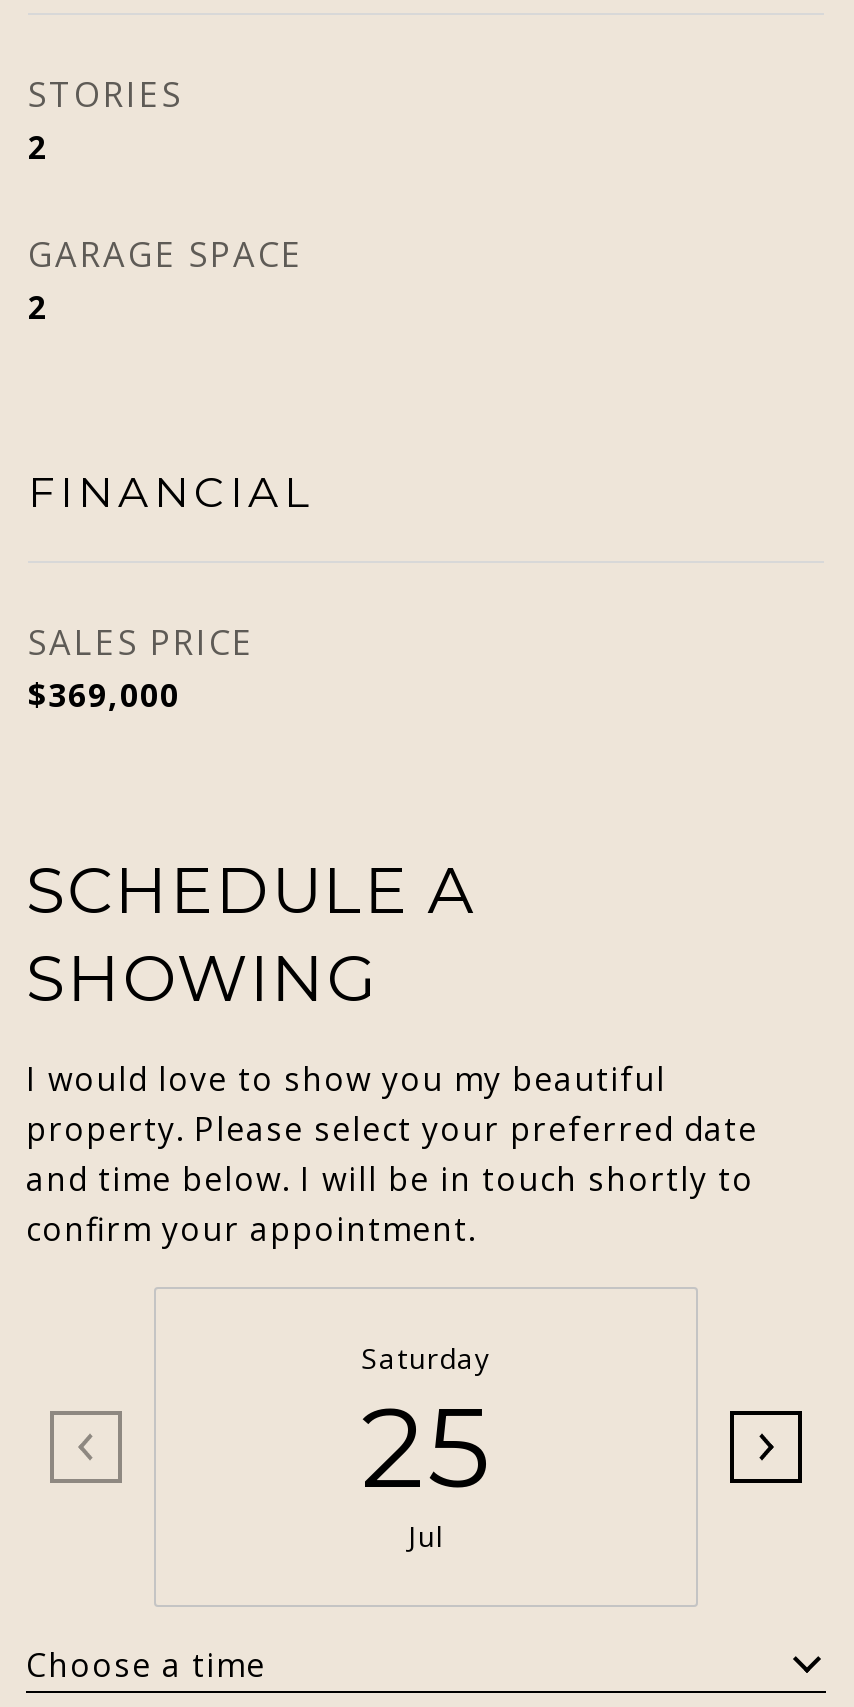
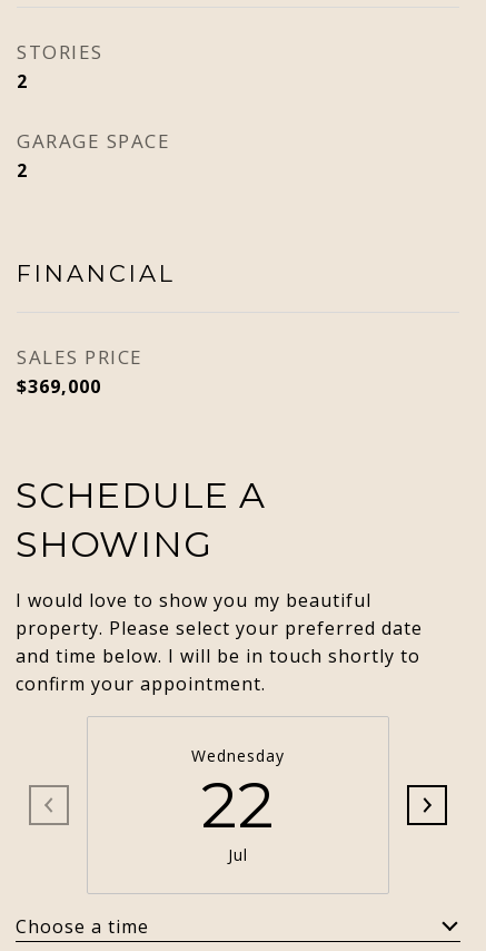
[361,1339,491,1515] Saturday | 25 -> [191,745,285,843] Wednesday | 22

